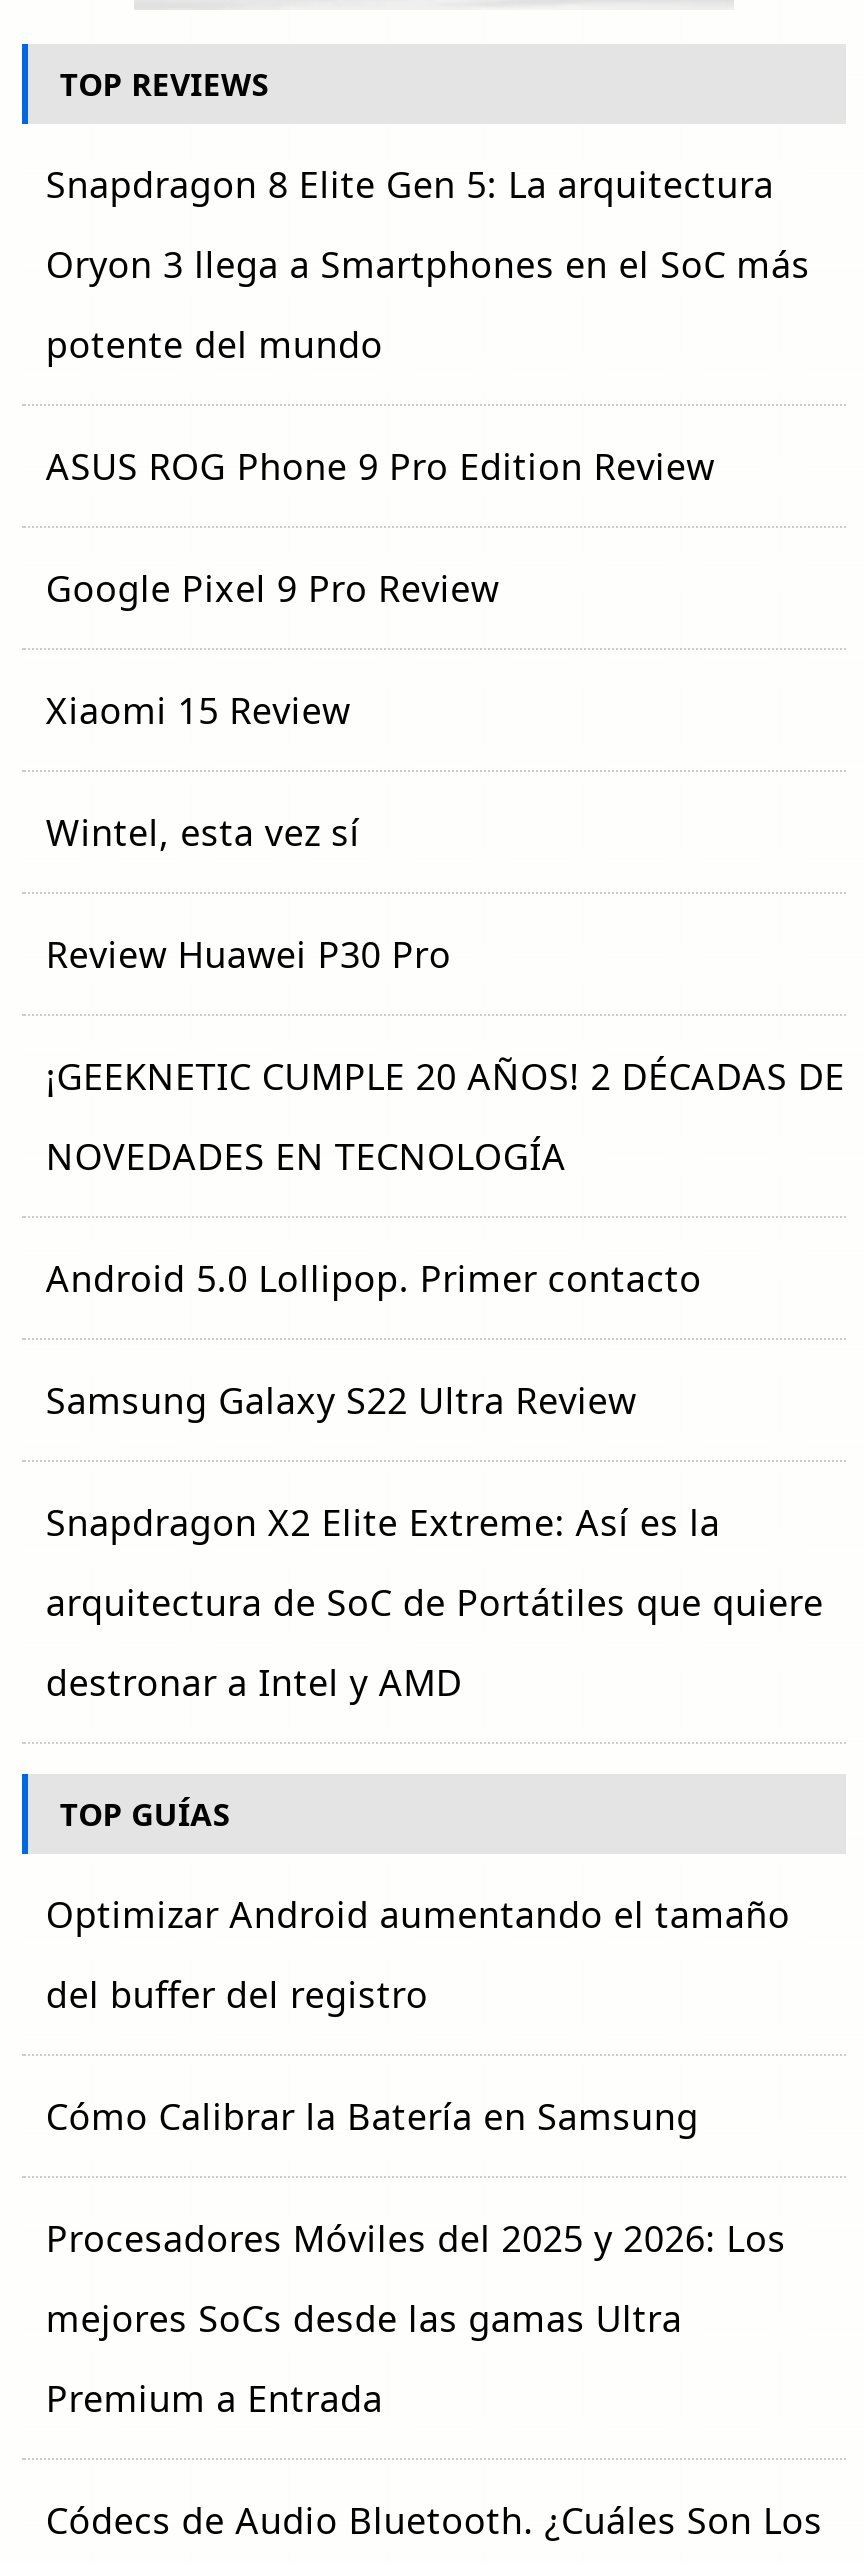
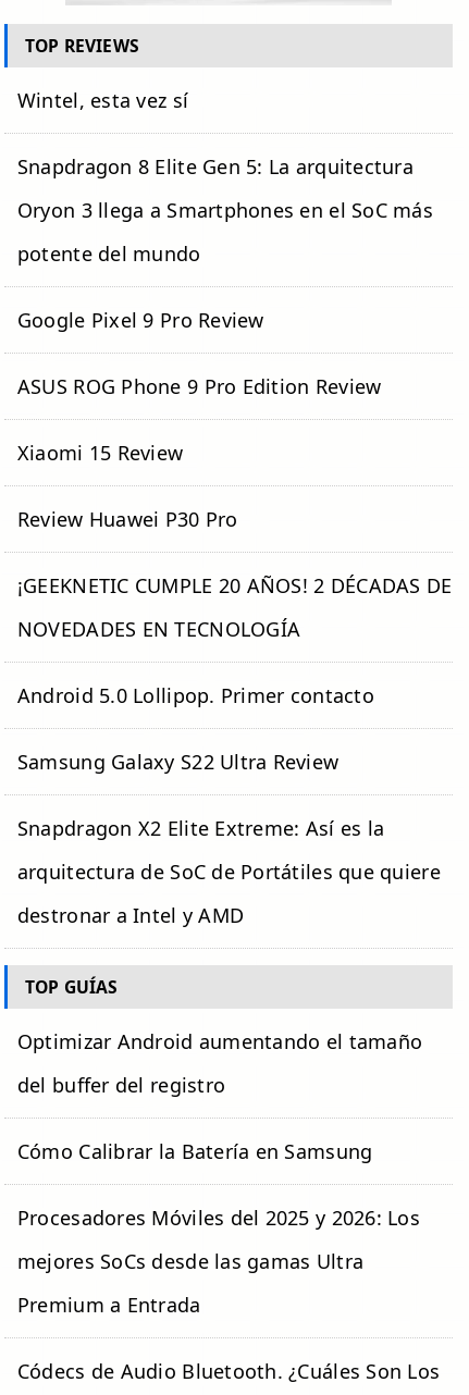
moved [46,160,810,368] -> [17,153,433,267]: Snapdragon 8 Elite Gen 5: La arquitectura | Oryon 3 llega a Smartphones en el SoC más | potente del mundo
moved [46,442,715,490] -> [17,373,381,399]: ASUS ROG Phone 9 Pro Edition Review
moved [46,686,350,734] -> [17,440,183,466]: Xiaomi 15 Review
moved [46,808,360,856] -> [17,87,188,113]: Wintel, esta vez sí

